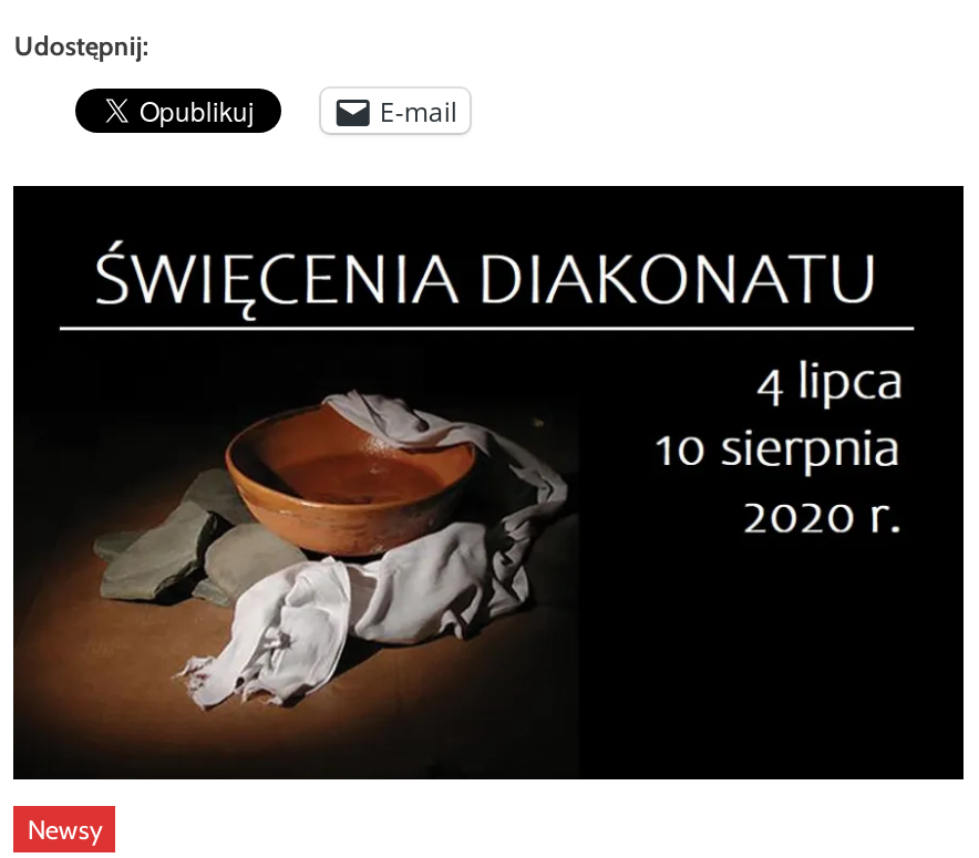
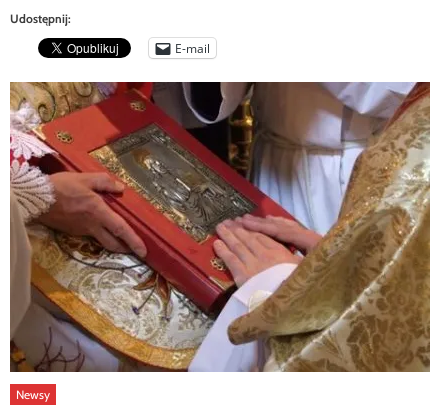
[11,184,966,782] [image] -> [9,81,439,373] [image]

